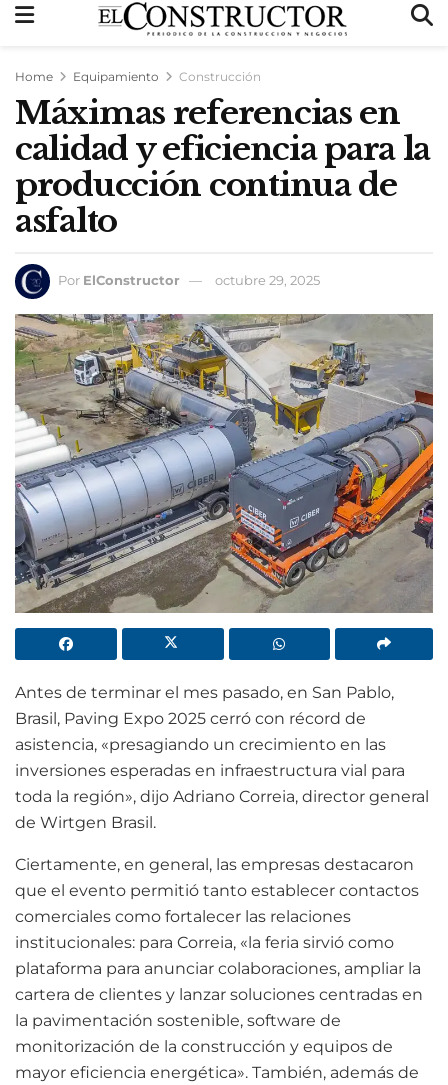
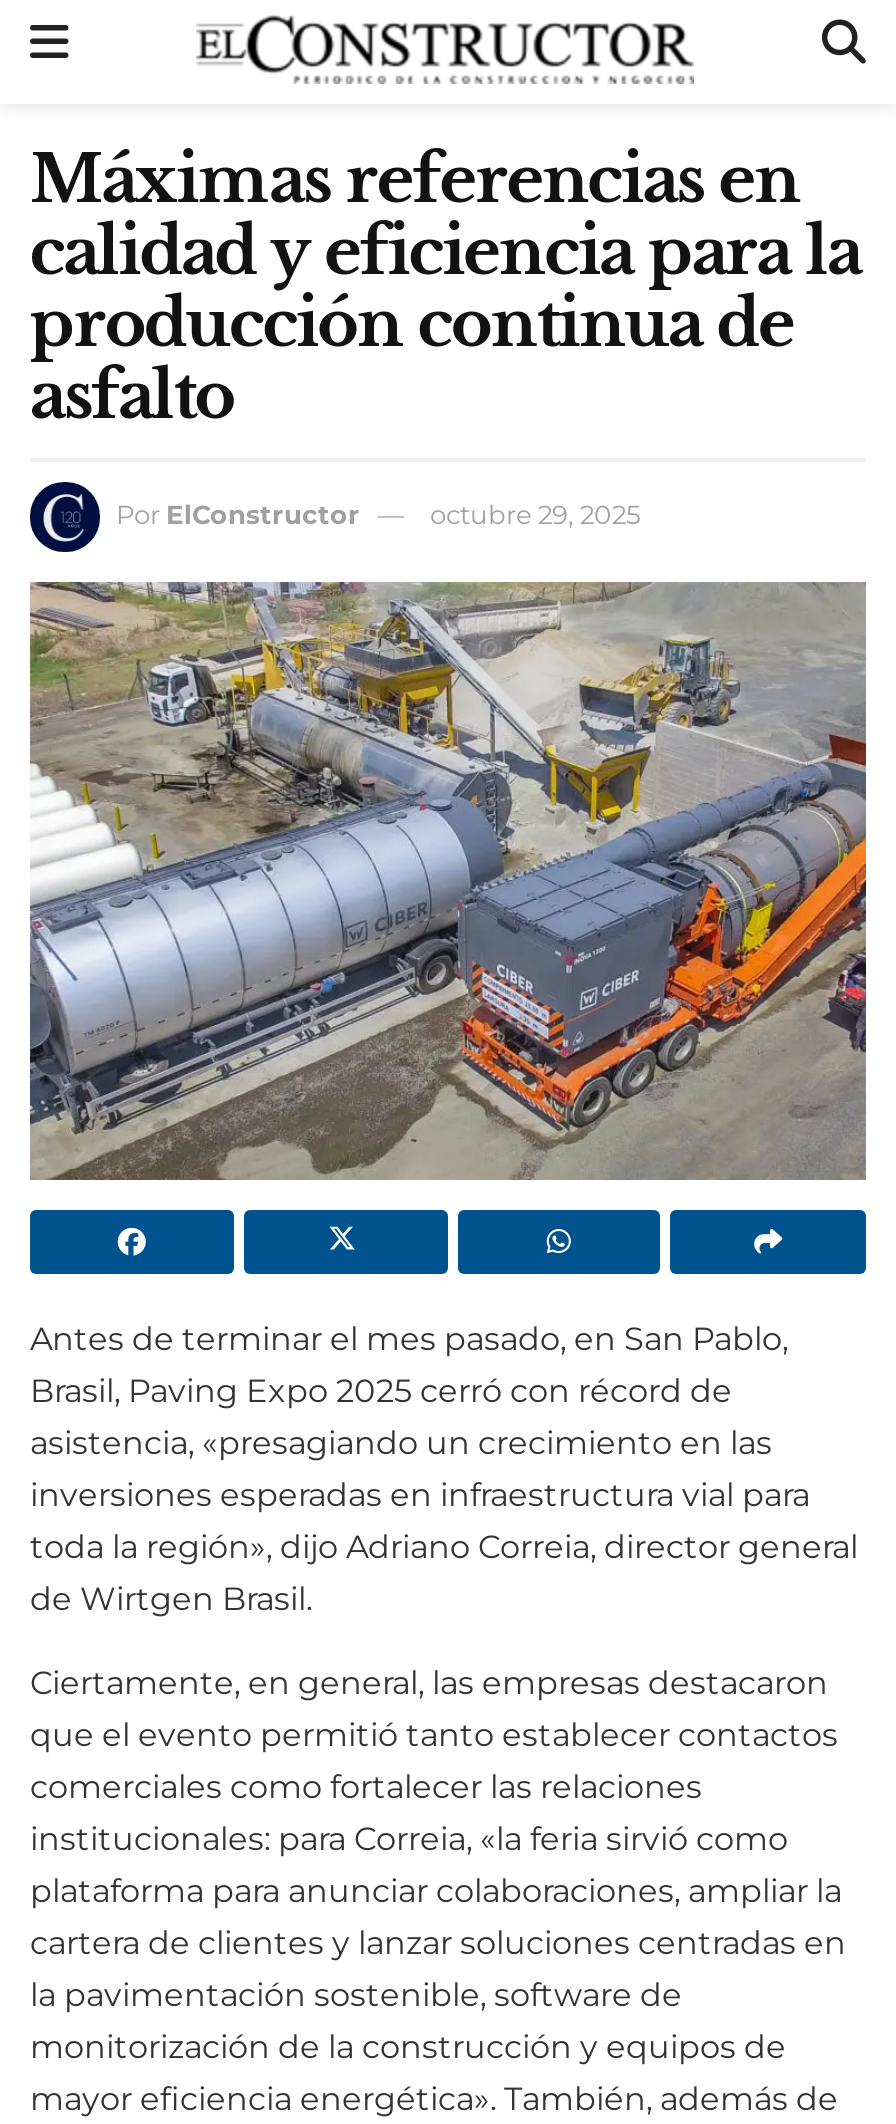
[15,69,261,84] Home | Equipamiento | Construcción -> none

